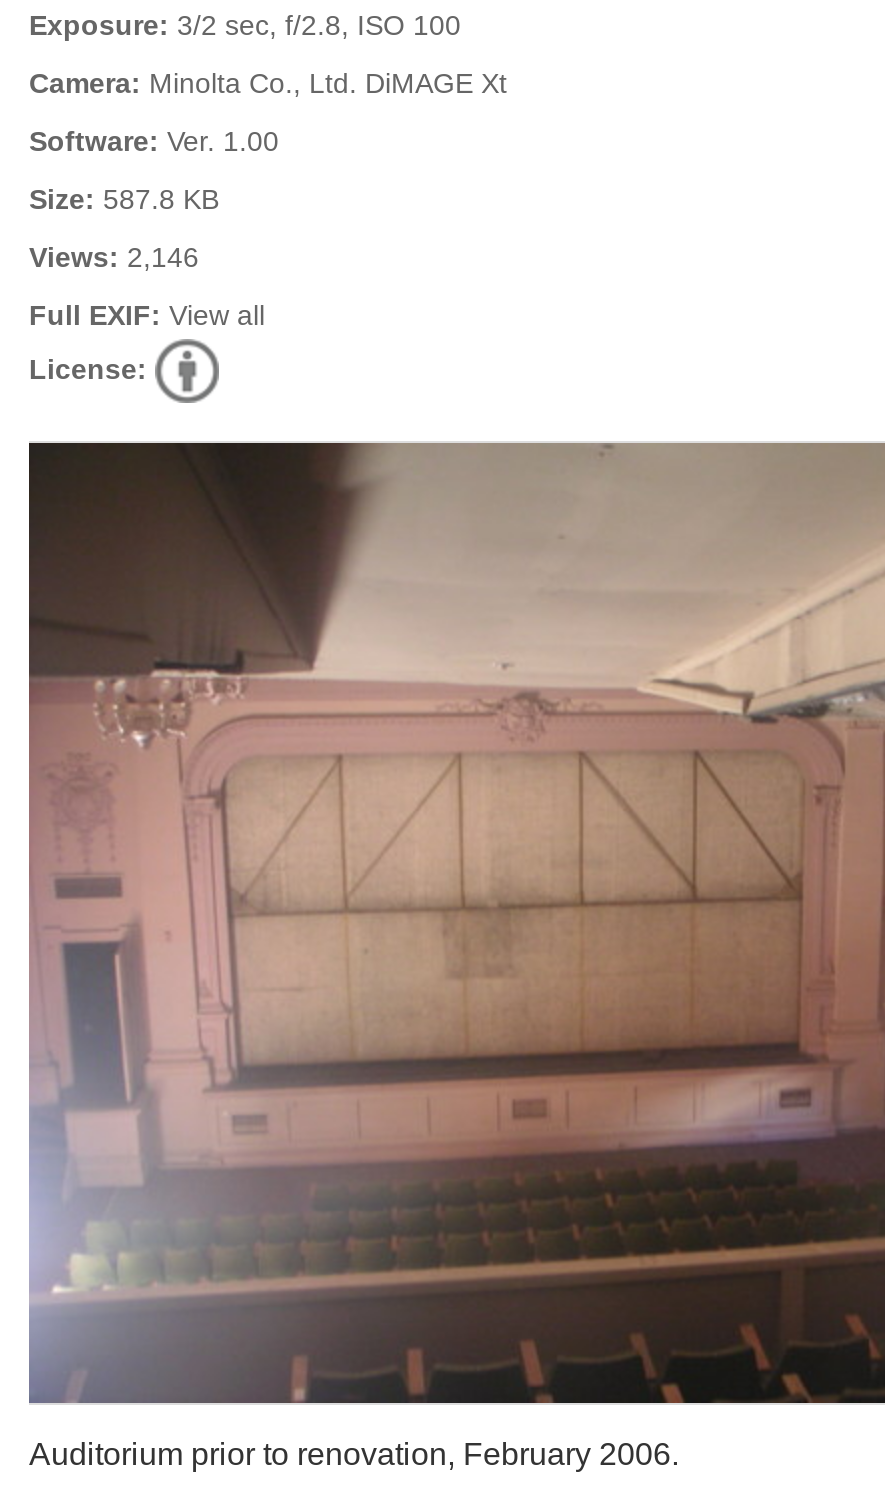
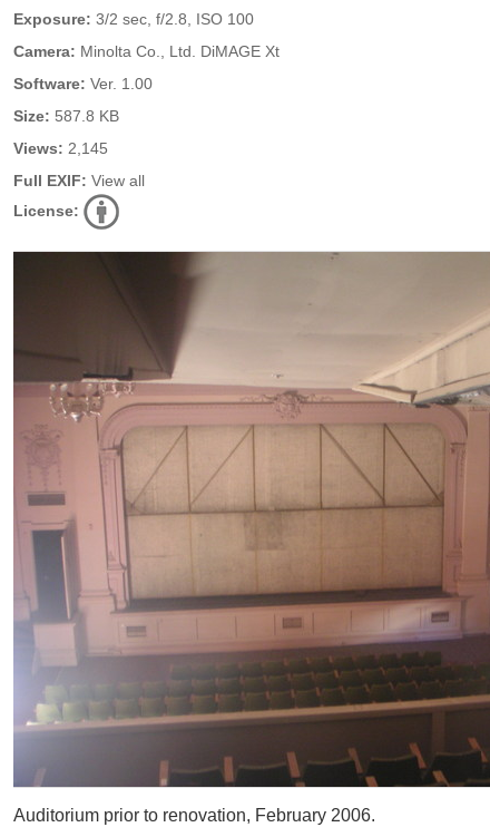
[29,241,199,273] Views: 2,146 -> [13,139,108,157] Views: 2,145

